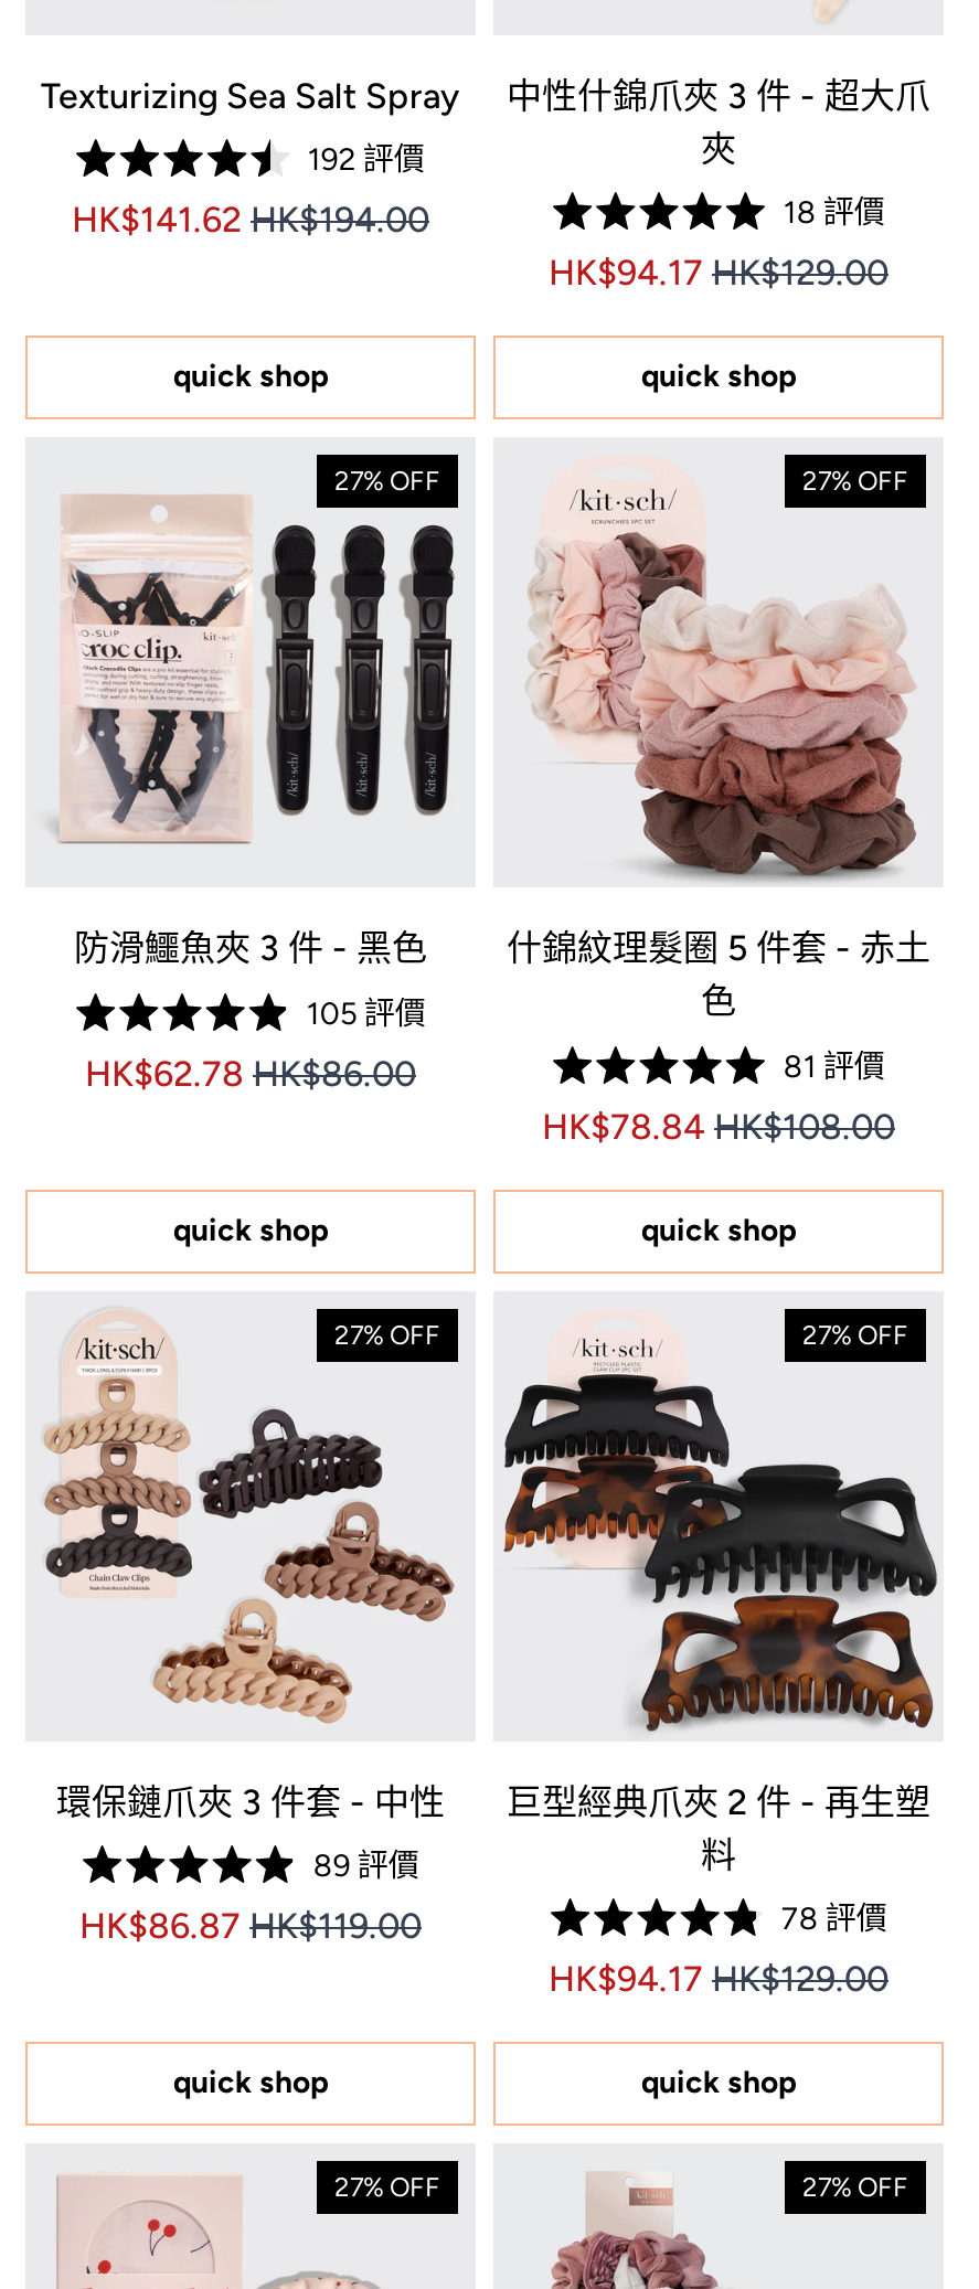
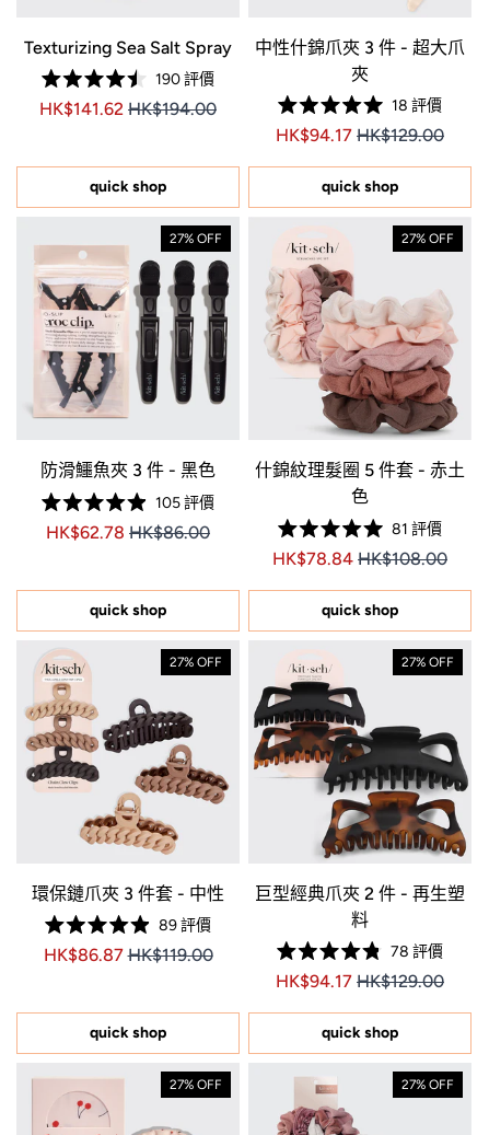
[307,142,424,179] 192評價 -> [156,70,215,89] 190評價

